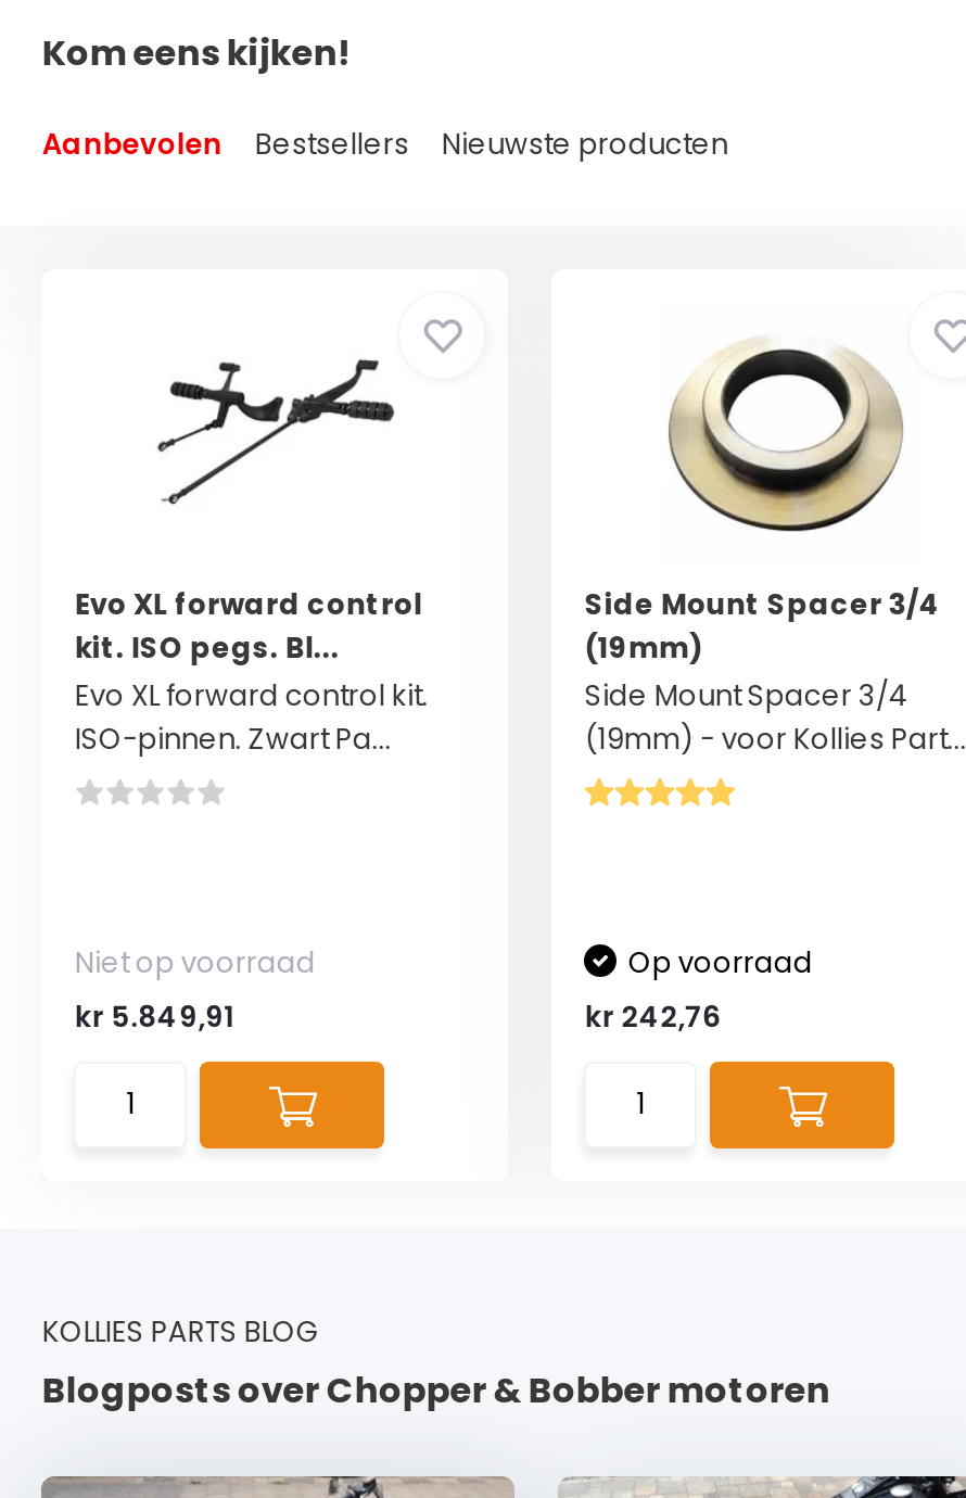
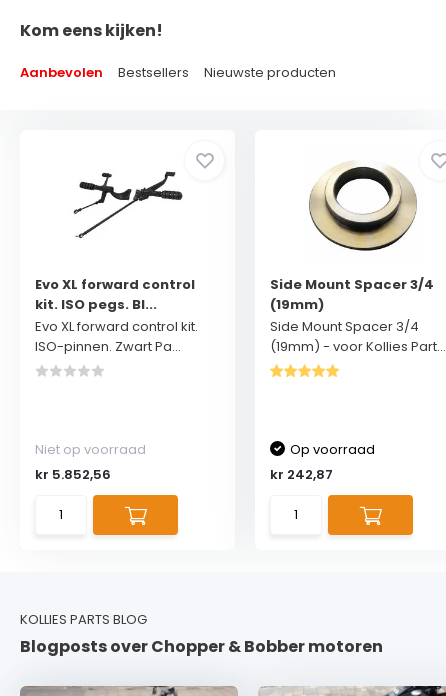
[75,996,235,1038] kr 5.849,91 -> [35,465,111,484] kr 5.852,56
[585,996,722,1038] kr 242,76 -> [270,465,333,484] kr 242,87

